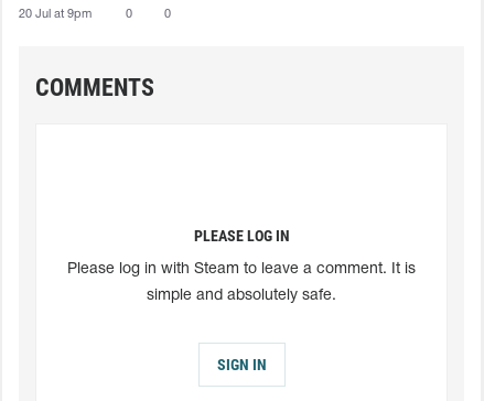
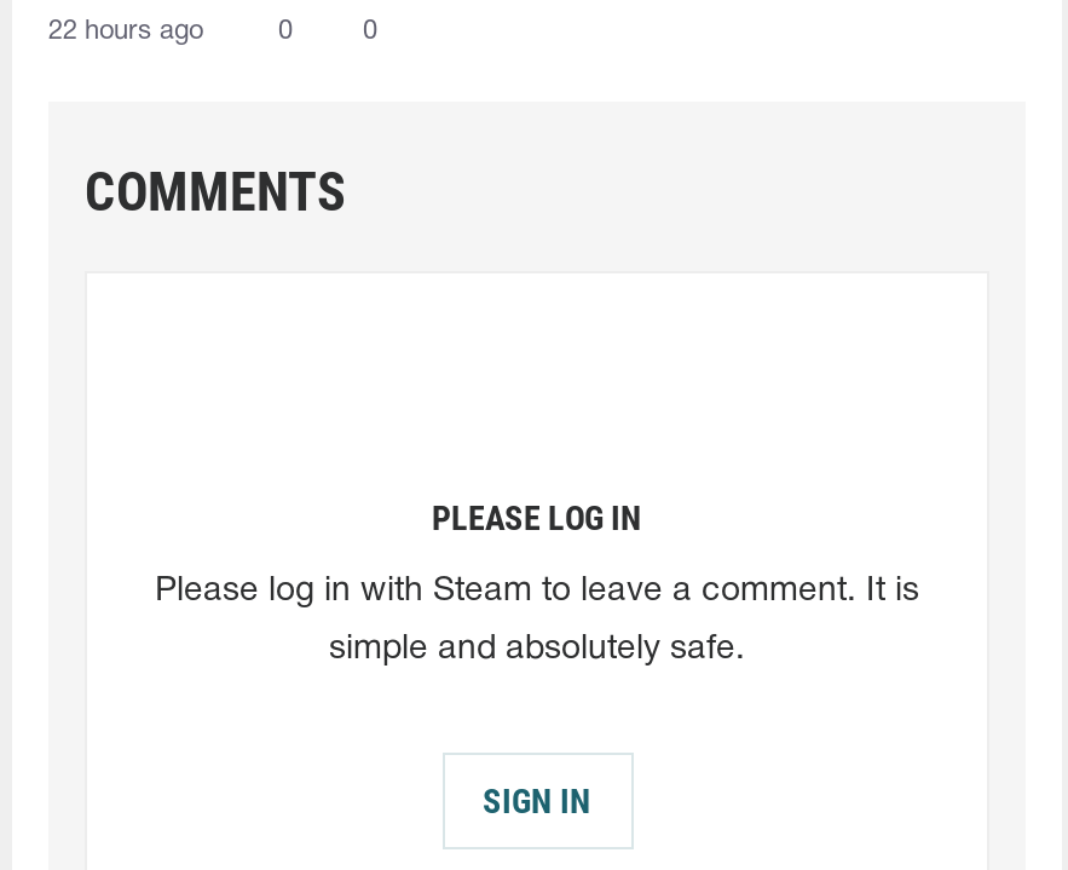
[19,8,92,19] 20 Jul at 9pm -> [48,19,203,43] 22 hours ago

